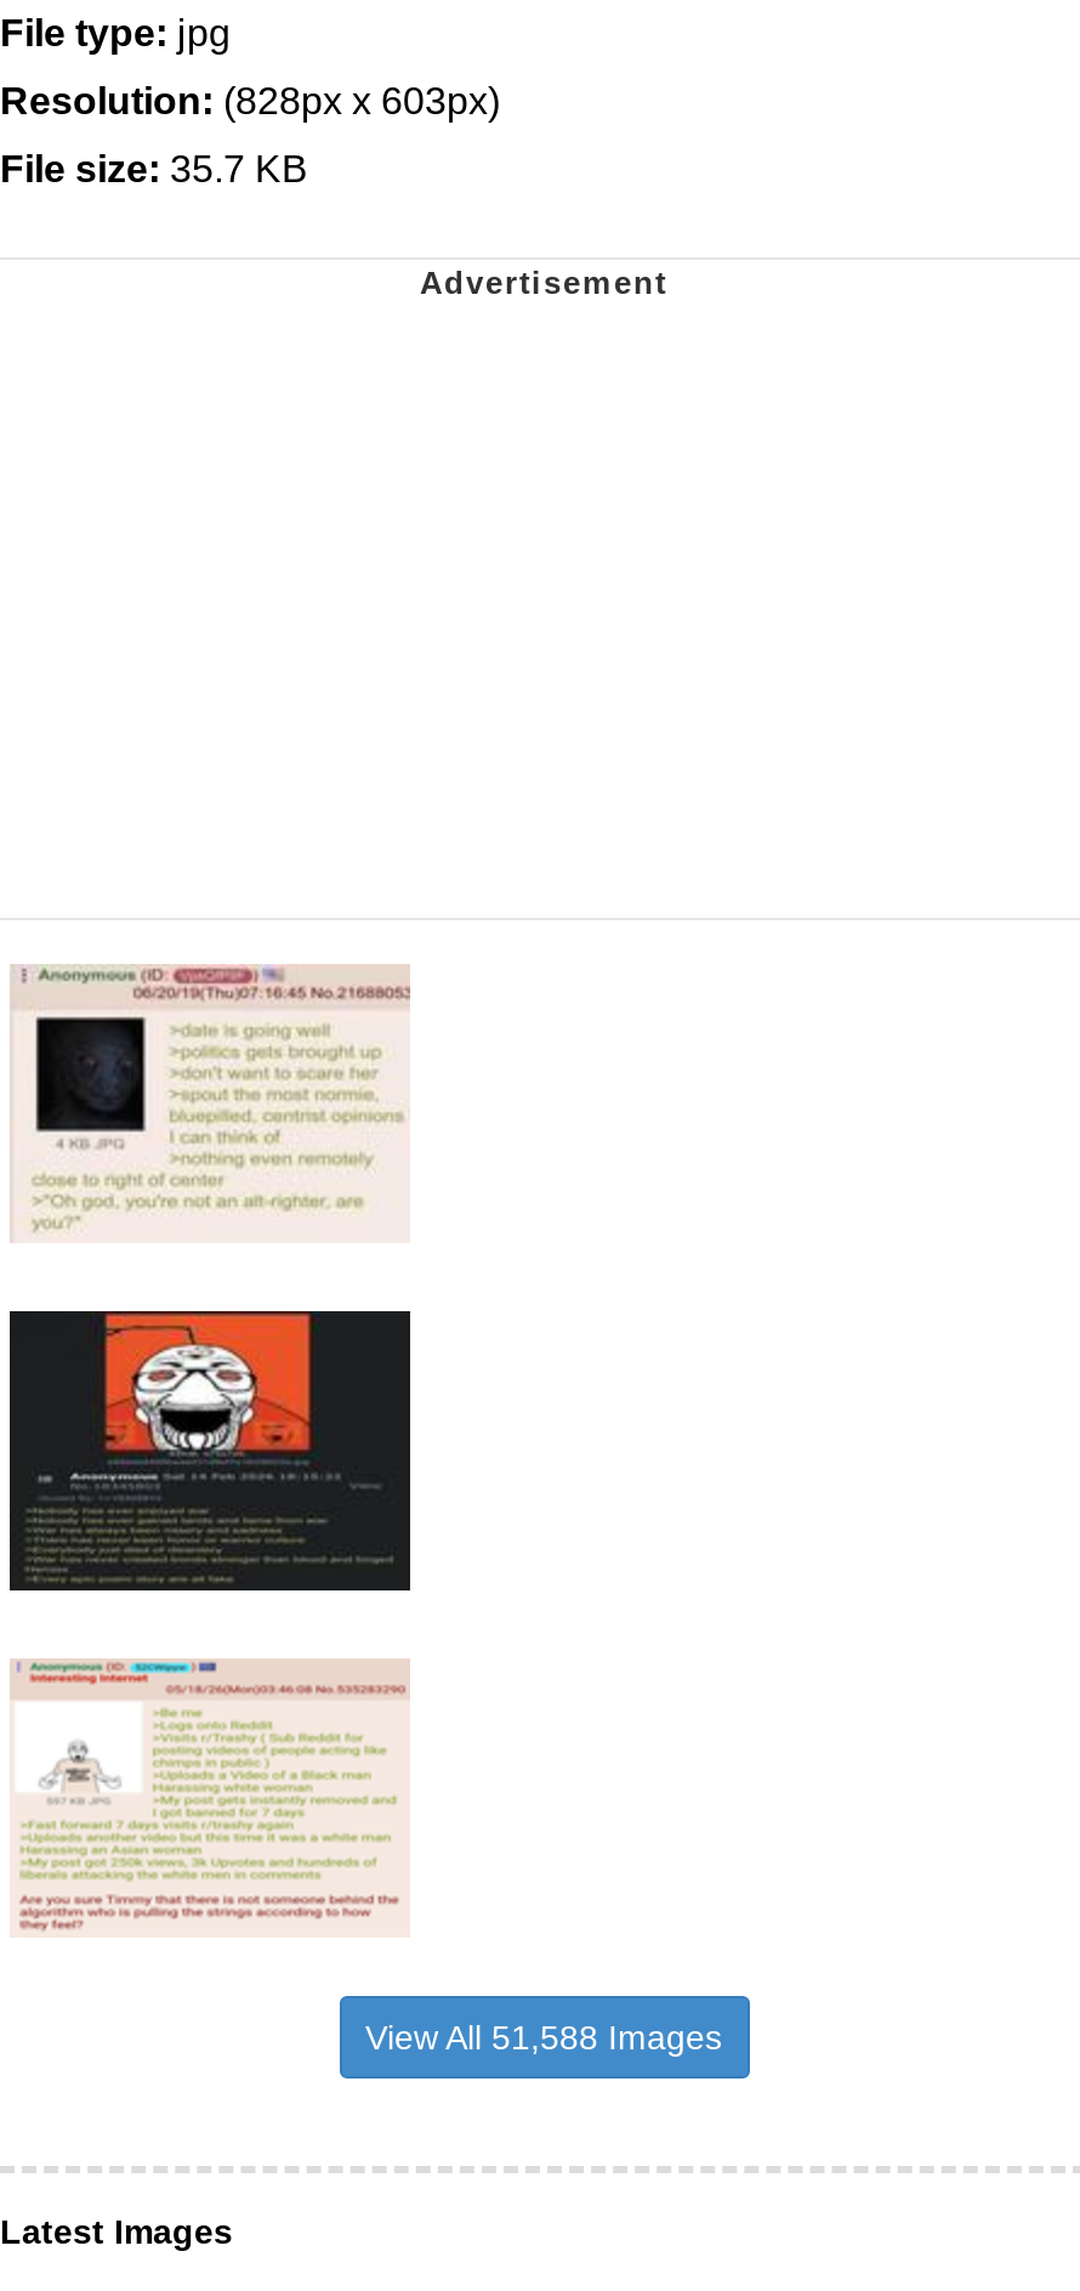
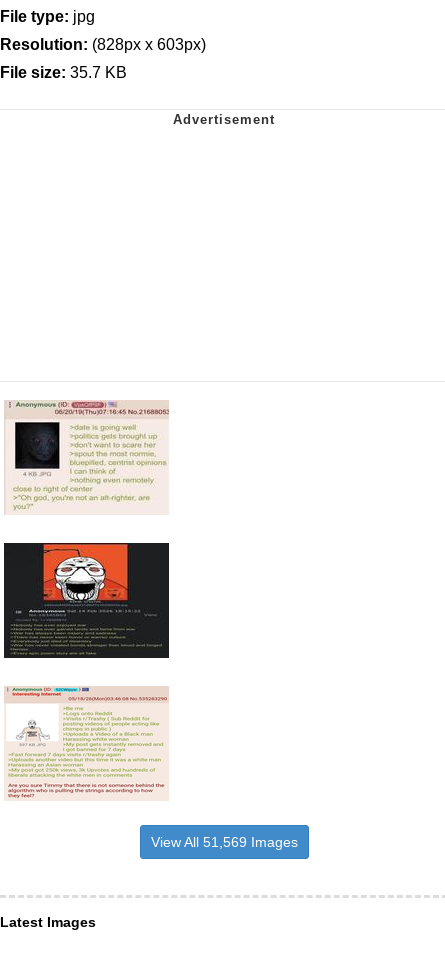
[365,2018,722,2057] View All 51,588 Images -> [150,834,297,850] View All 51,569 Images

